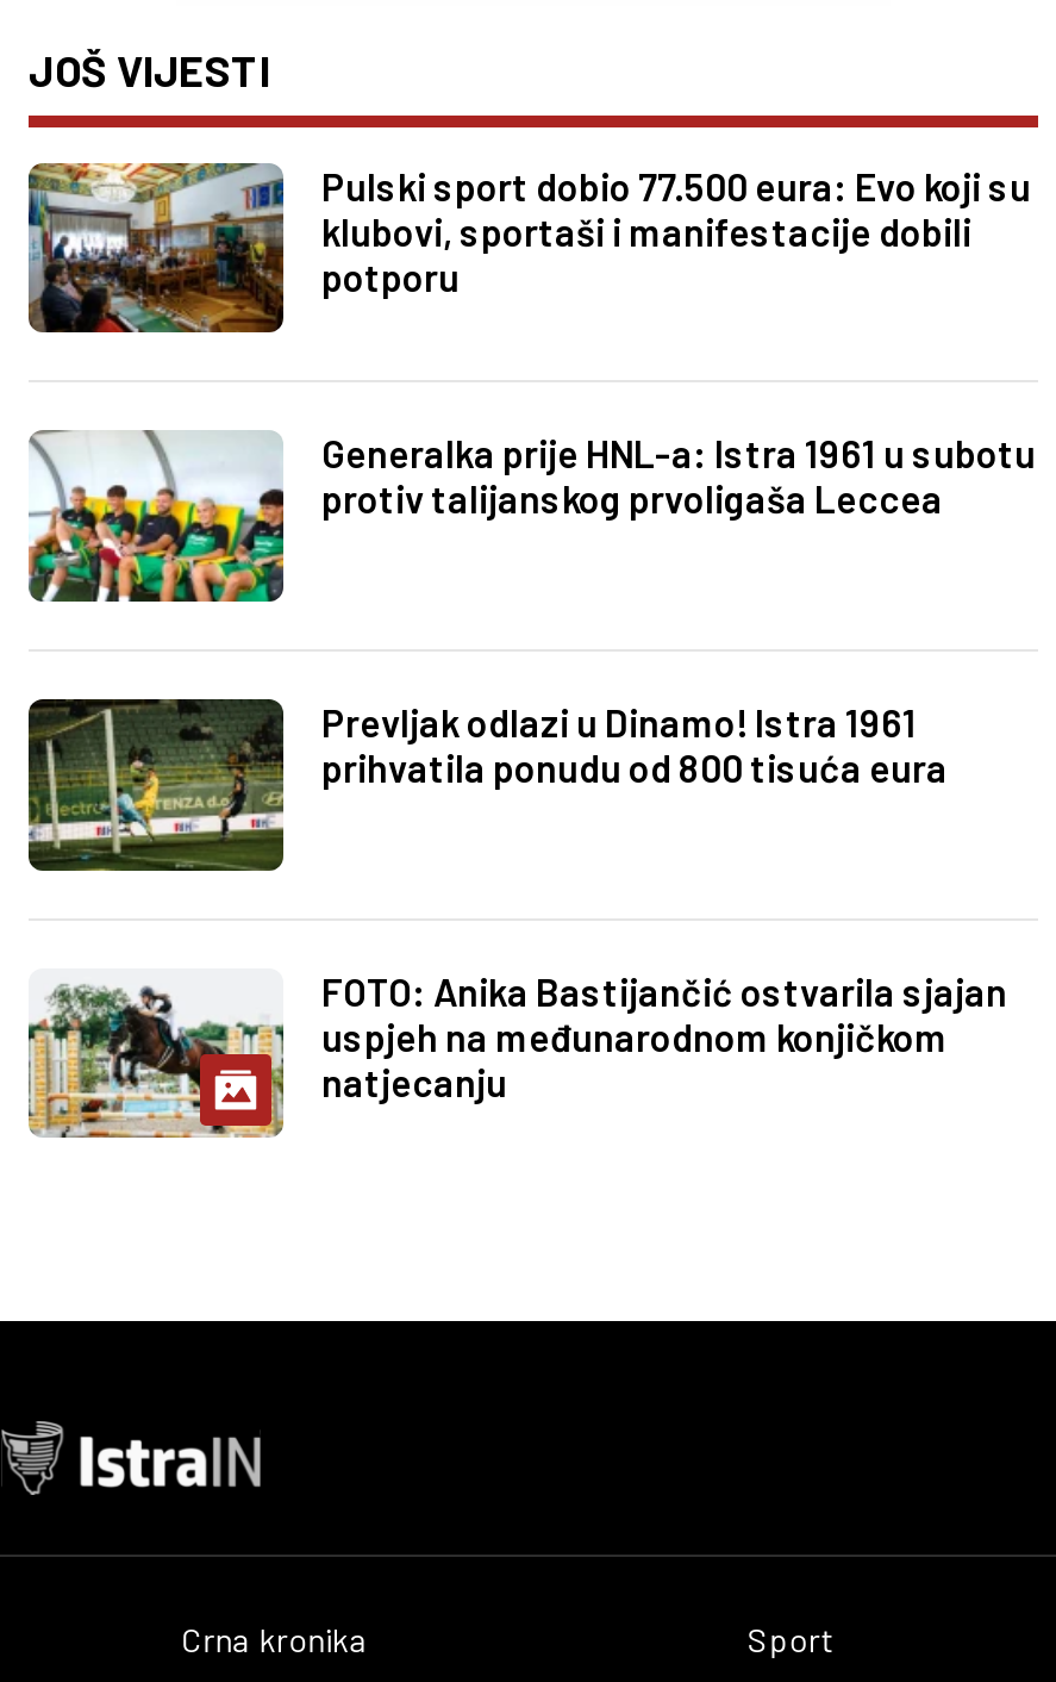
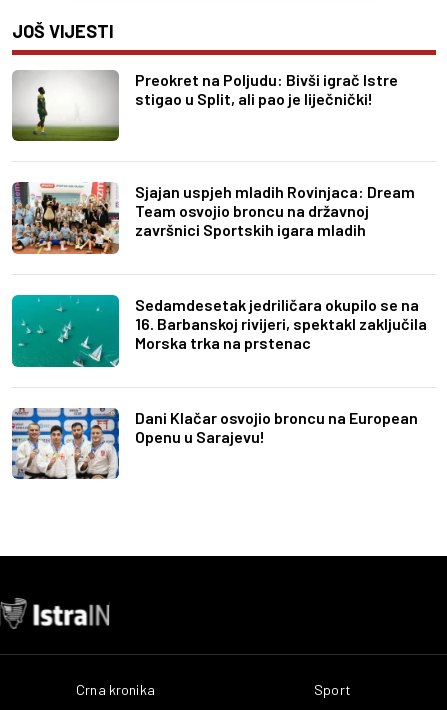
[26,161,1031,332] [image] | Pulski sport dobio 77.500 eura: Evo koji su | klubovi, sportaši i manifestacije dobili | potporu -> [13,69,398,141] [image] | Preokret na Poljudu: Bivši igrač Istre | stigao u Split, ali pao je liječnički!
[29,428,1036,604] [image] | Generalka prije HNL-a: Istra 1961 u subotu | protiv talijanskog prvoligaša Leccea -> [11,181,415,255] [image] | Sjajan uspjeh mladih Rovinjaca: Dream | Team osvojio broncu na državnoj | završnici Sportskih igara mladih
[26,697,948,873] [image] | Prevljak odlazi u Dinamo! Istra 1961 | prihvatila ponudu od 800 tisuća eura -> [11,294,427,368] [image] | Sedamdesetak jedriličara okupilo se na | 16. Barbanskoj rivijeri, spektakl zaključila | Morska trka na prstenac
[29,968,1007,1140] [image] | FOTO: Anika Bastijančić ostvarila sjajan | uspjeh na međunarodnom konjičkom | natjecanju -> [11,407,418,480] [image] | Dani Klačar osvojio broncu na European | Openu u Sarajevu!

